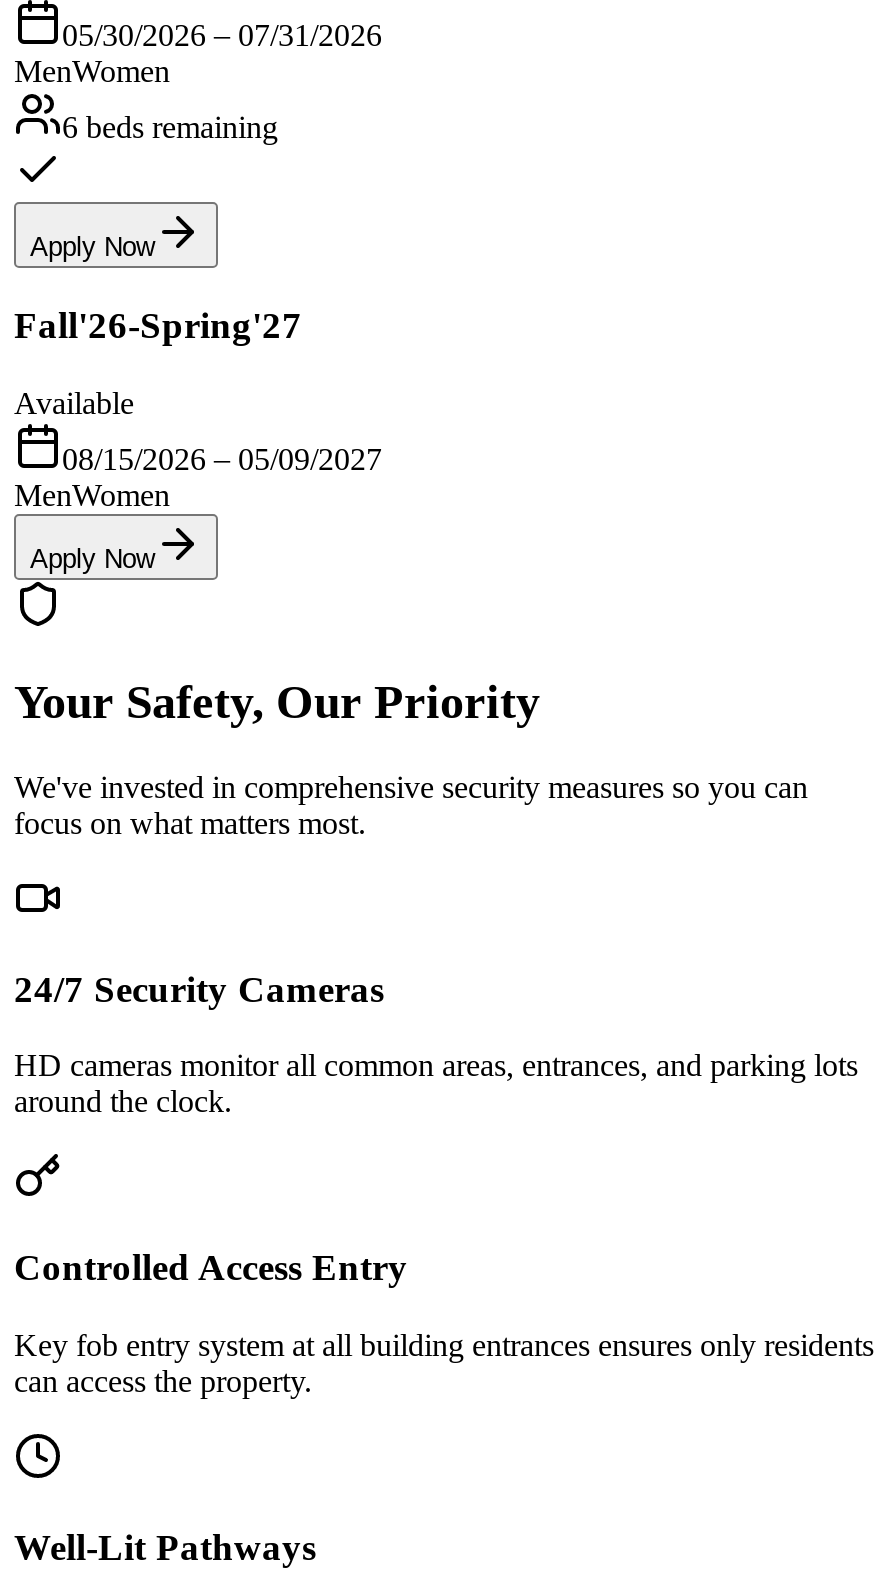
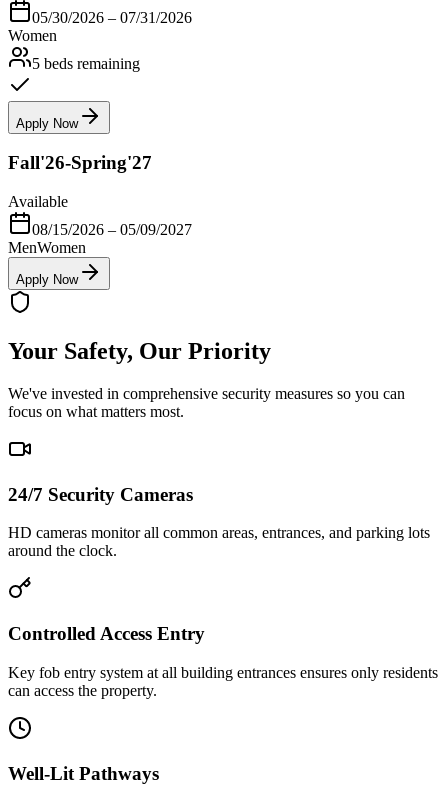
[14,54,170,88] MenWomen -> [8,27,57,44] Women
[62,110,278,144] 6 beds remaining -> [32,55,140,72] 5 beds remaining

